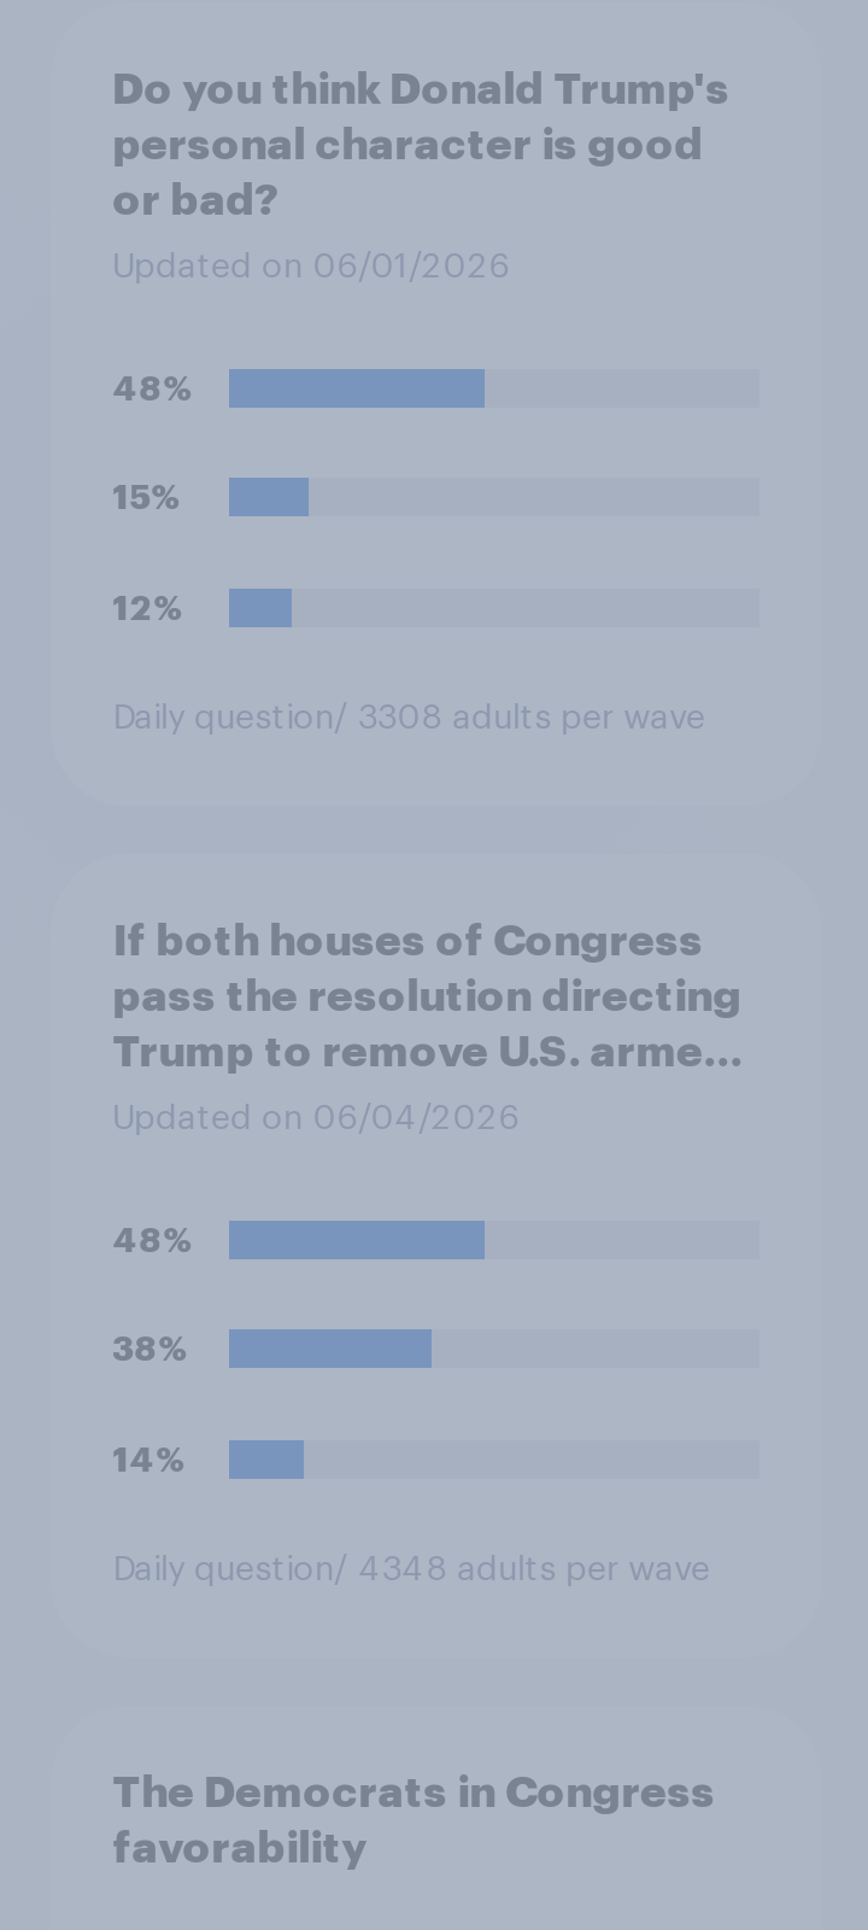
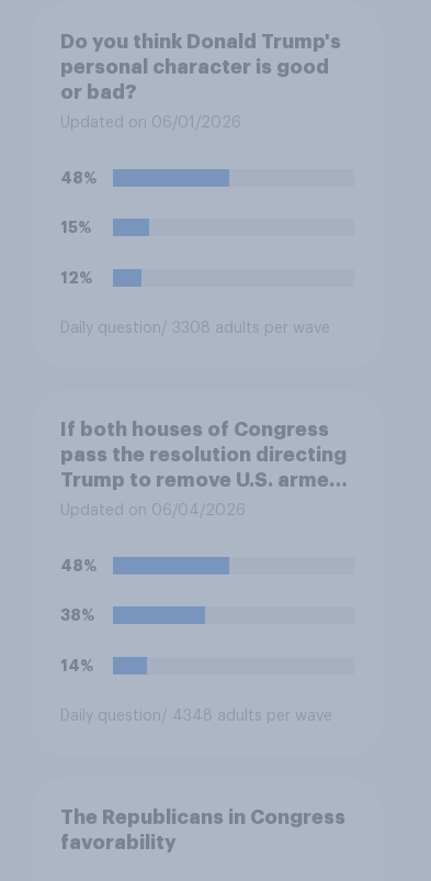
[112,1771,715,1815] The Democrats in Congress -> [60,808,345,827] The Republicans in Congress

